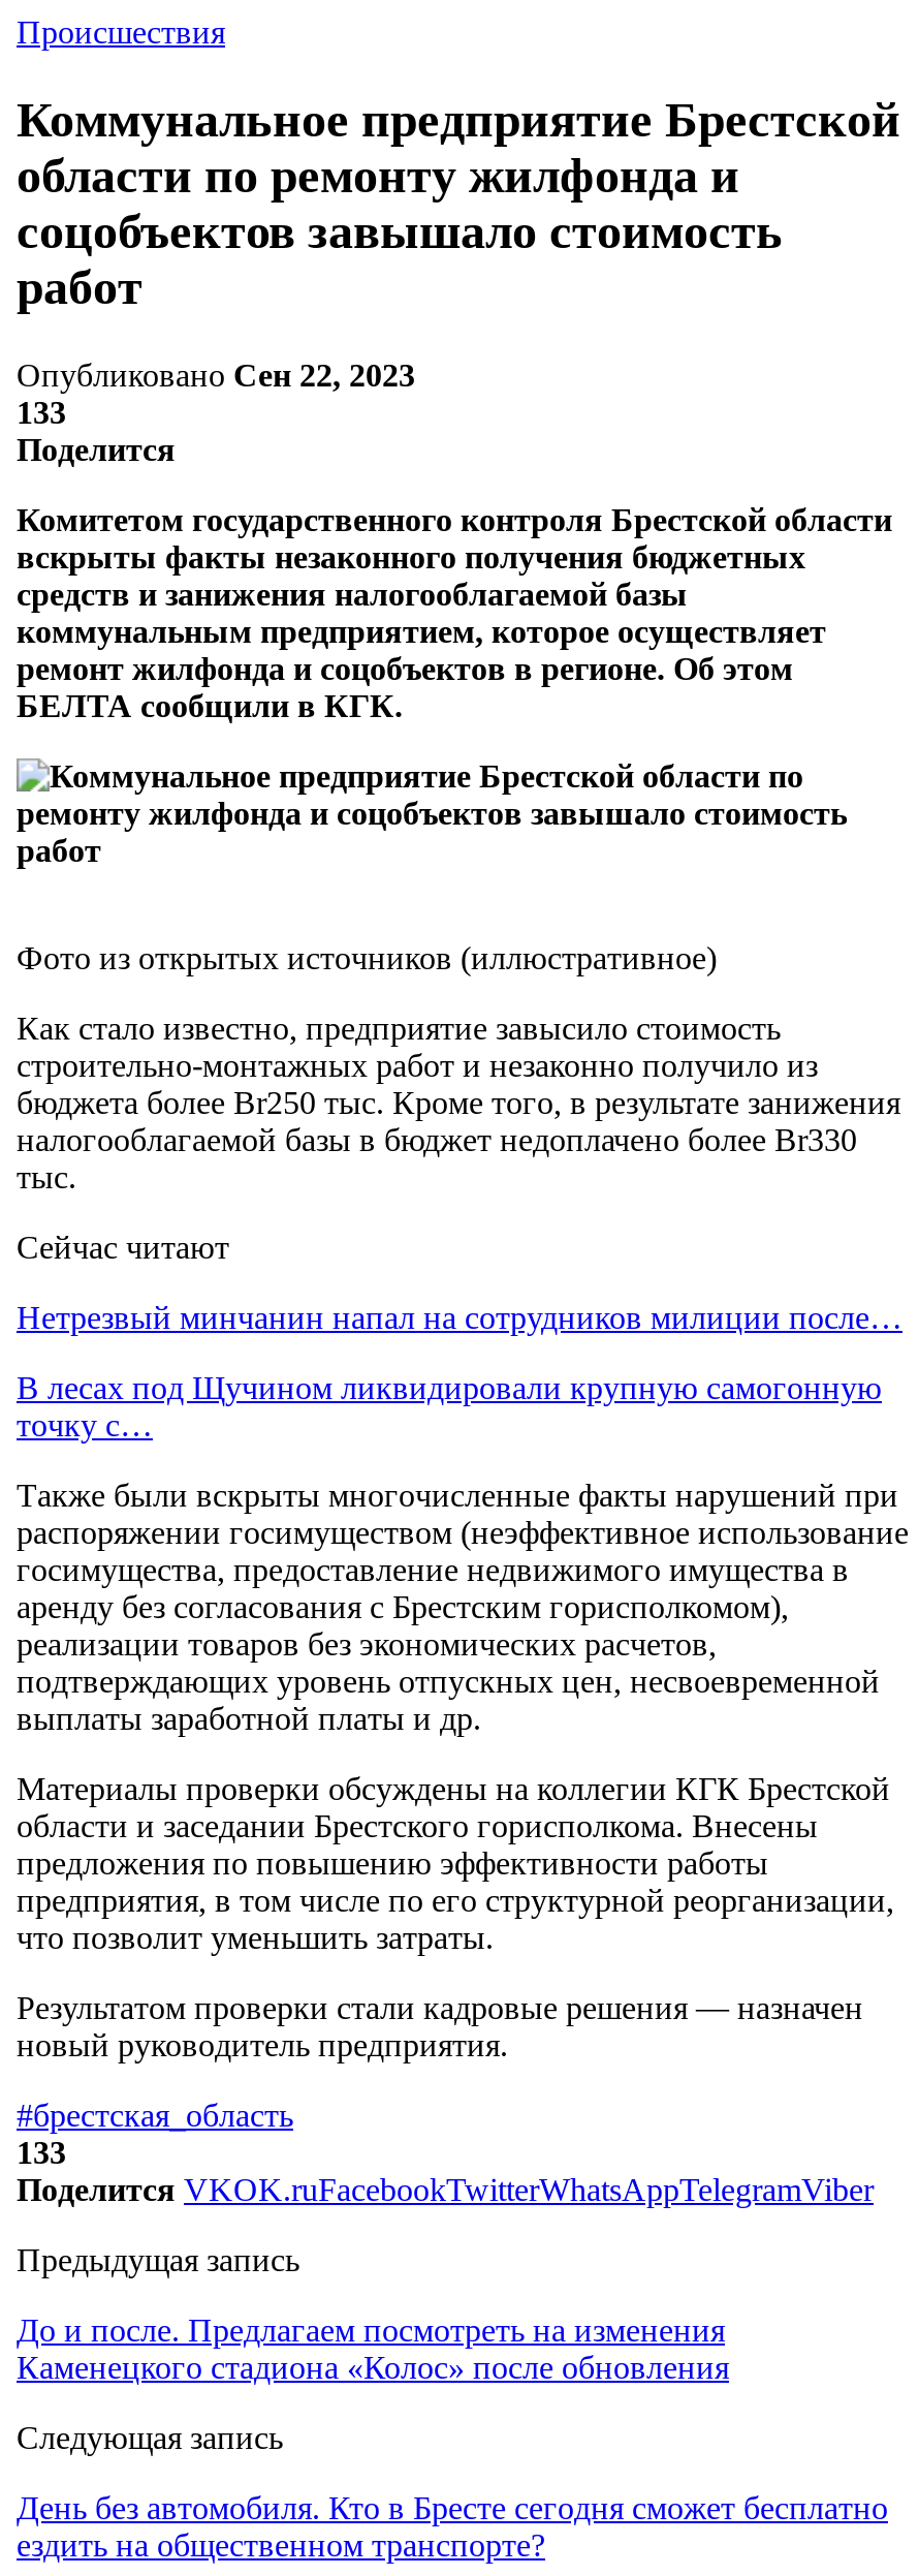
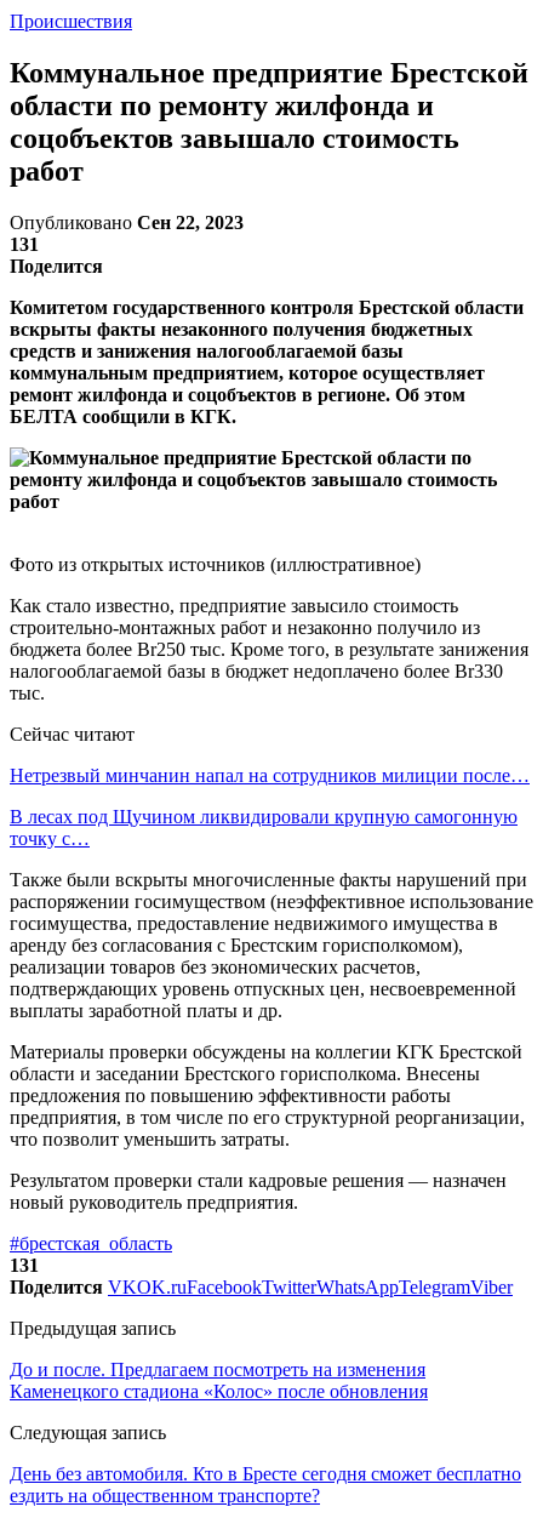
[17,394,66,429] 133 -> [10,234,39,254] 131
[17,2134,66,2170] 133 -> [10,1255,39,1275] 131

